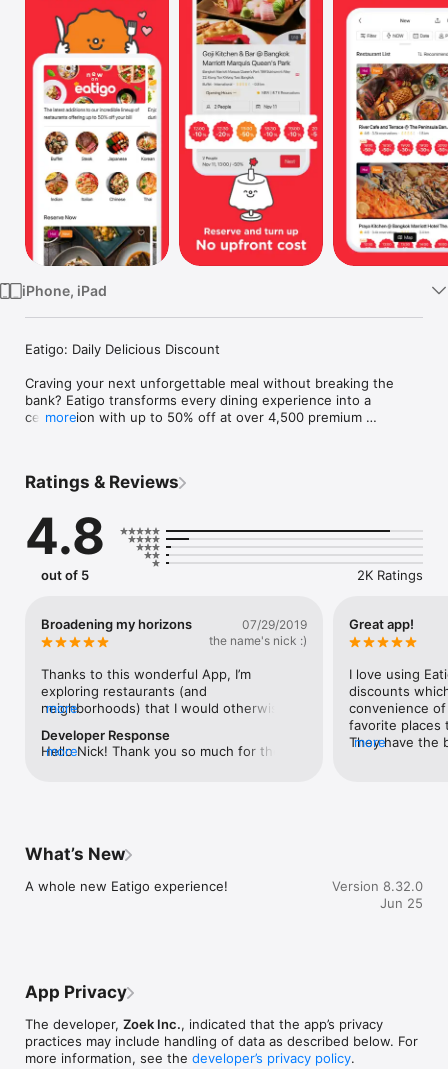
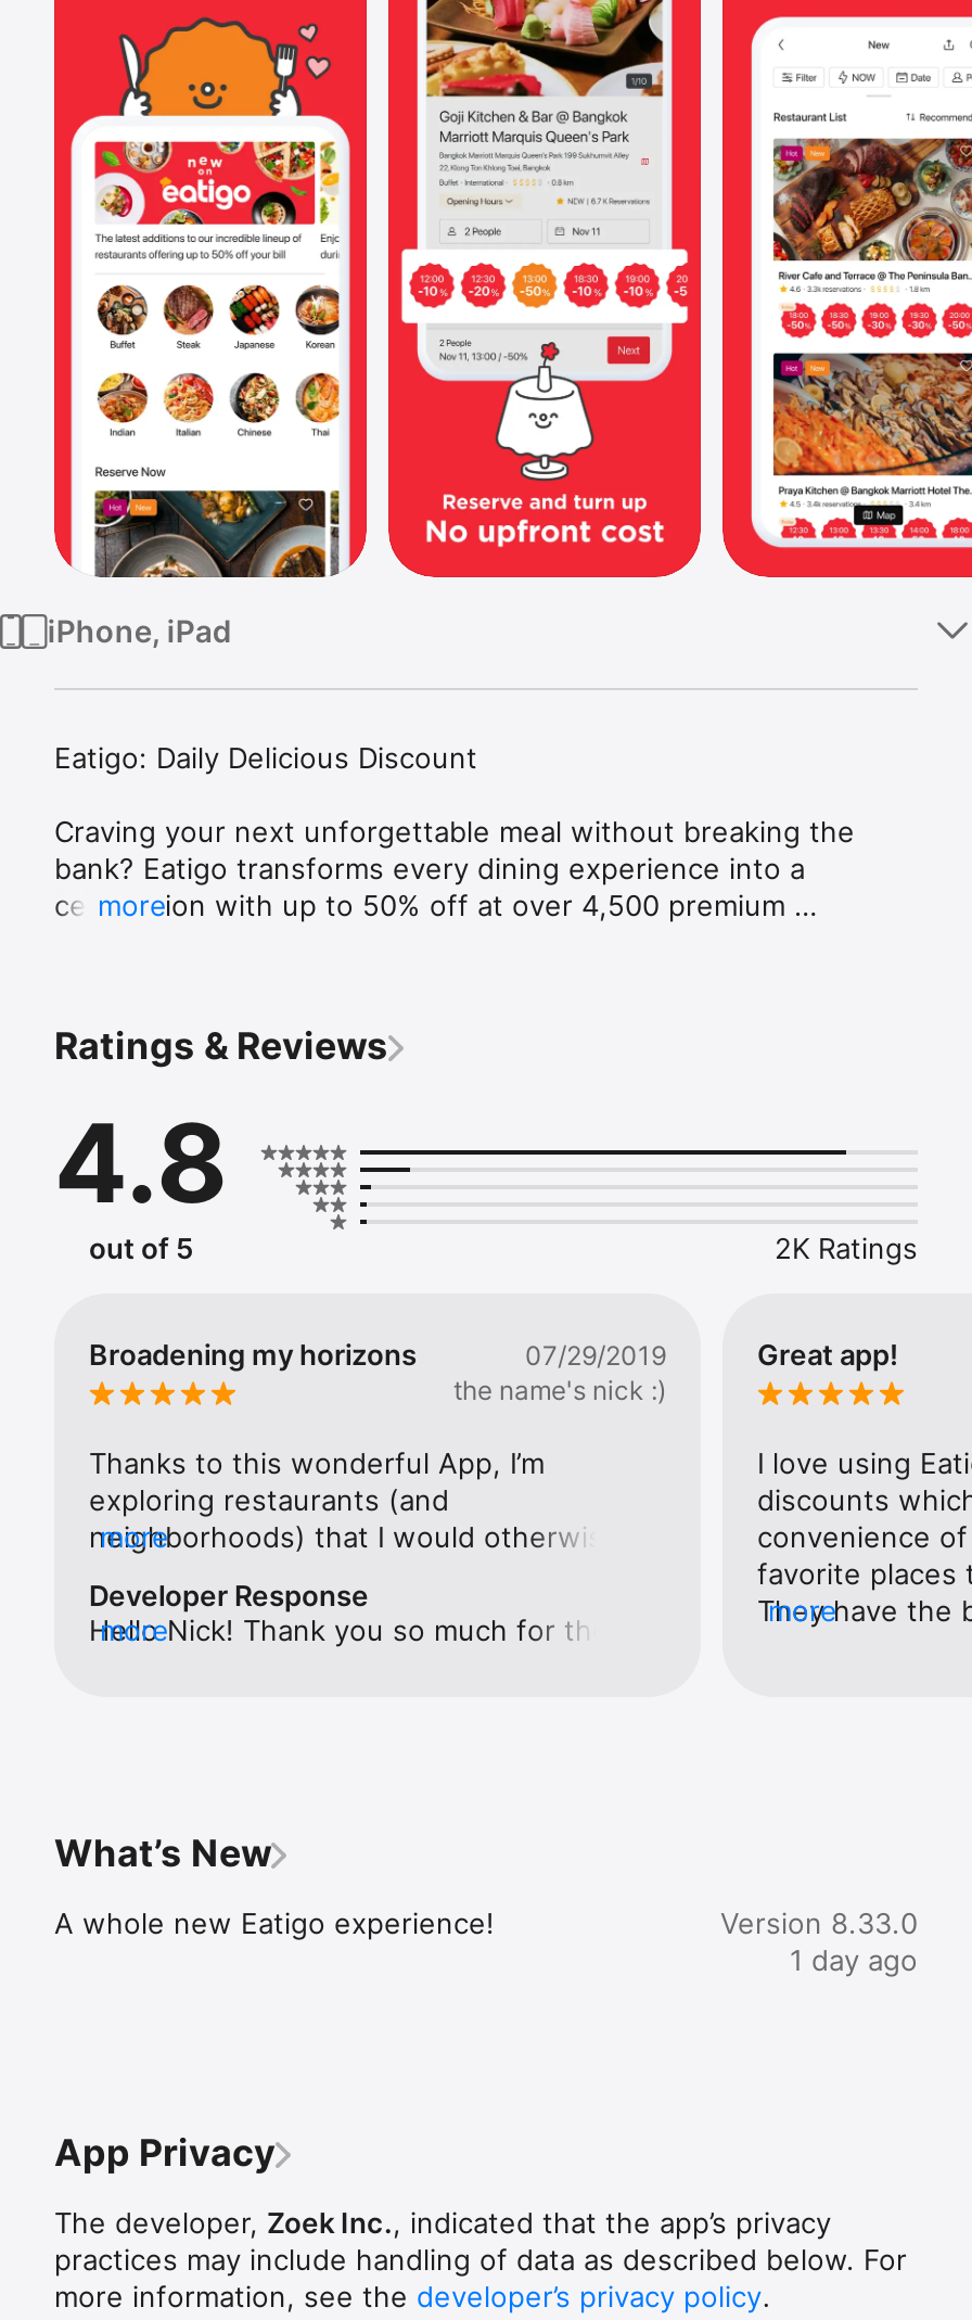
[332,878,423,911] Version 8.32.0 | Jun 25 -> [720,1905,918,1977] Version 8.33.0 | 1 day ago

